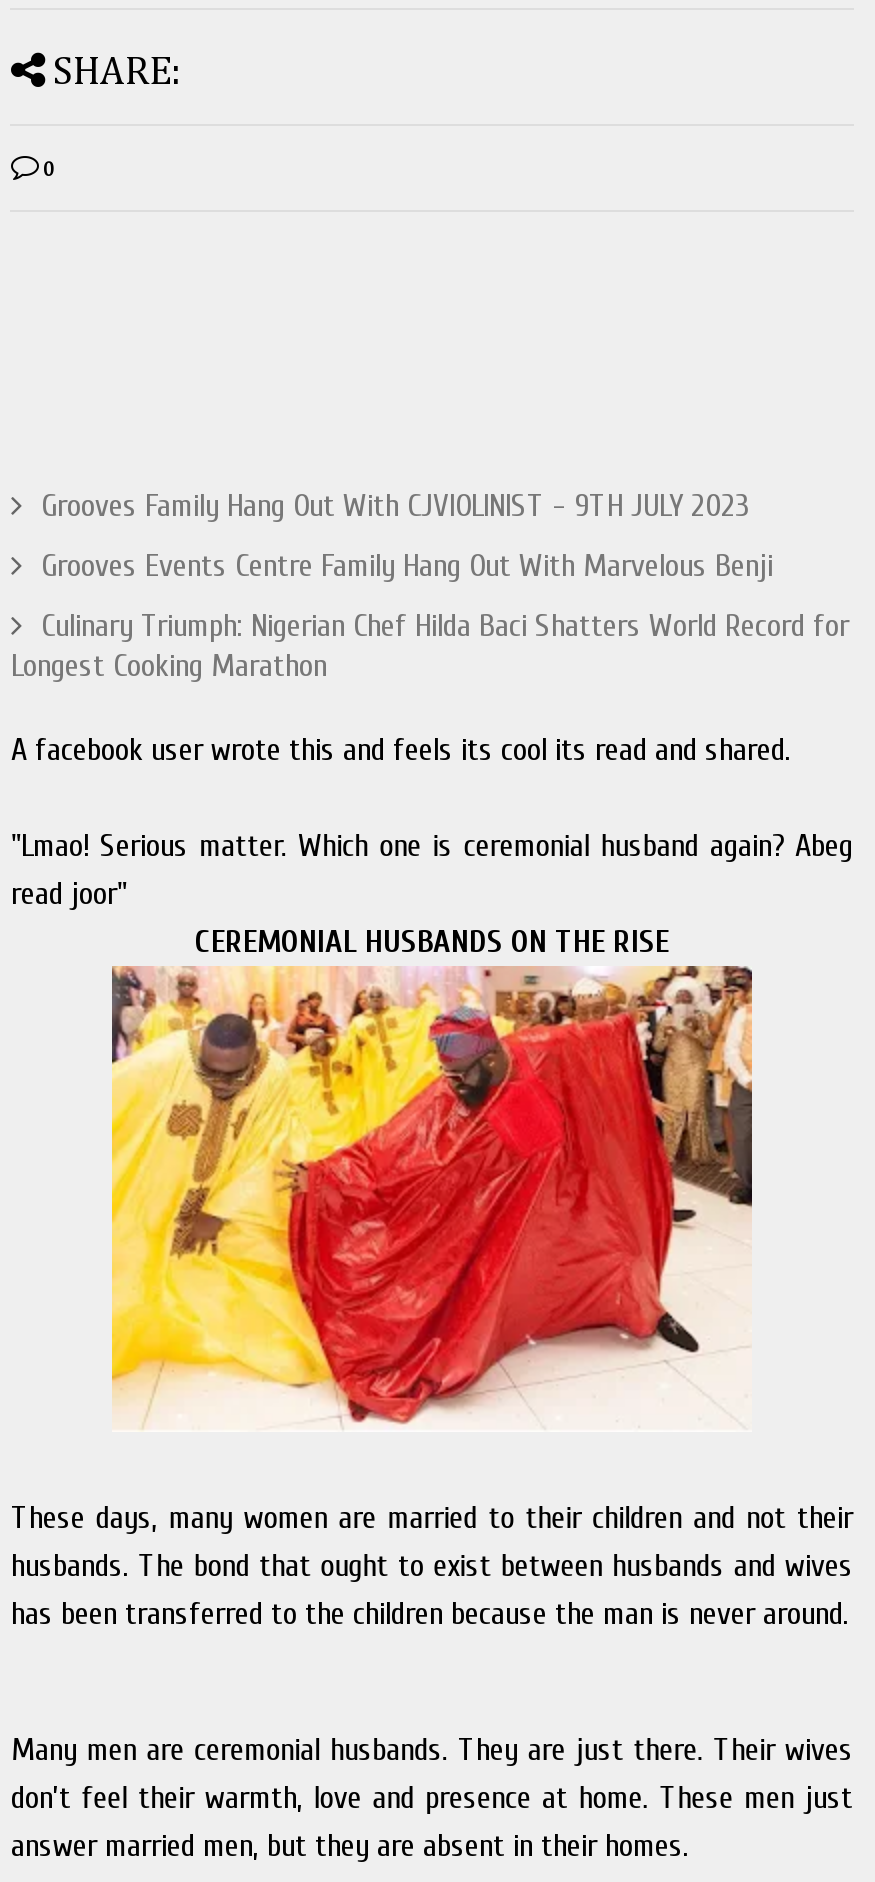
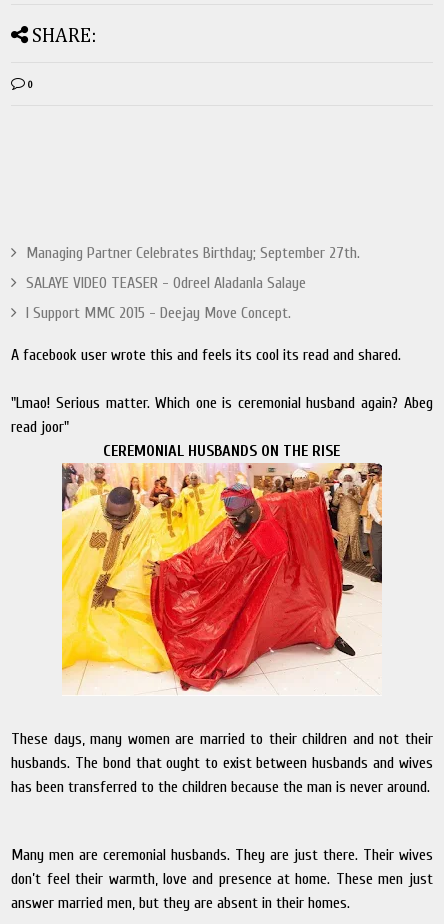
[41,488,749,524] Grooves Family Hang Out With CJVIOLINIST - 9TH JULY 2023 -> [26,244,360,262] Managing Partner Celebrates Birthday; September 27th.
[41,548,773,584] Grooves Events Centre Family Hang Out With Marvelous Benji -> [26,274,306,292] SALAYE VIDEO TEASER - Odreel Aladanla Salaye
[11,608,849,684] Culinary Triumph: Nigerian Chef Hilda Baci Shatters World Record for | Longest Cooking Marathon -> [26,304,291,322] I Support MMC 2015 - Deejay Move Concept.

